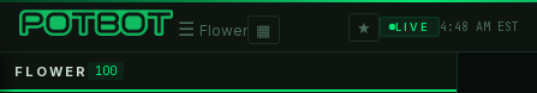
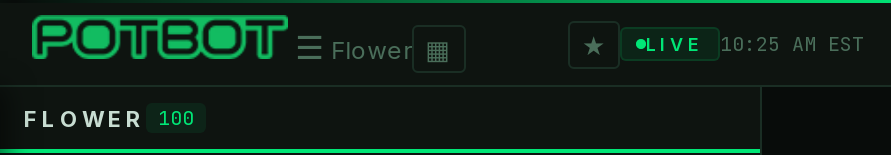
[440,19,519,35] 4:48 AM EST -> [720,31,864,57] 10:25 AM EST

